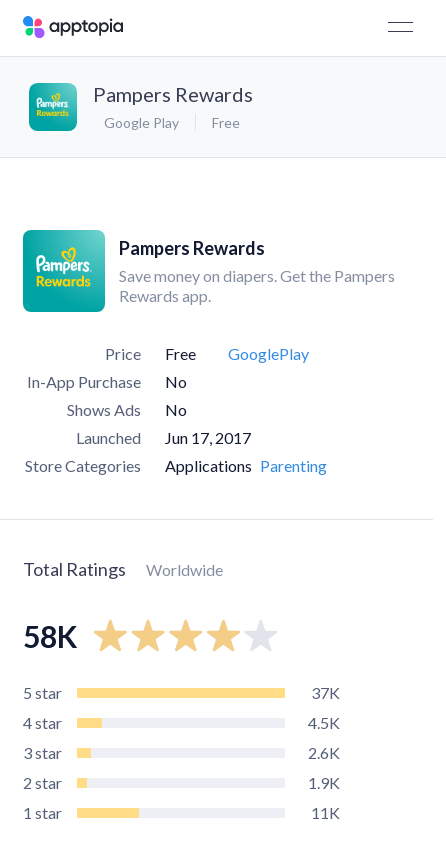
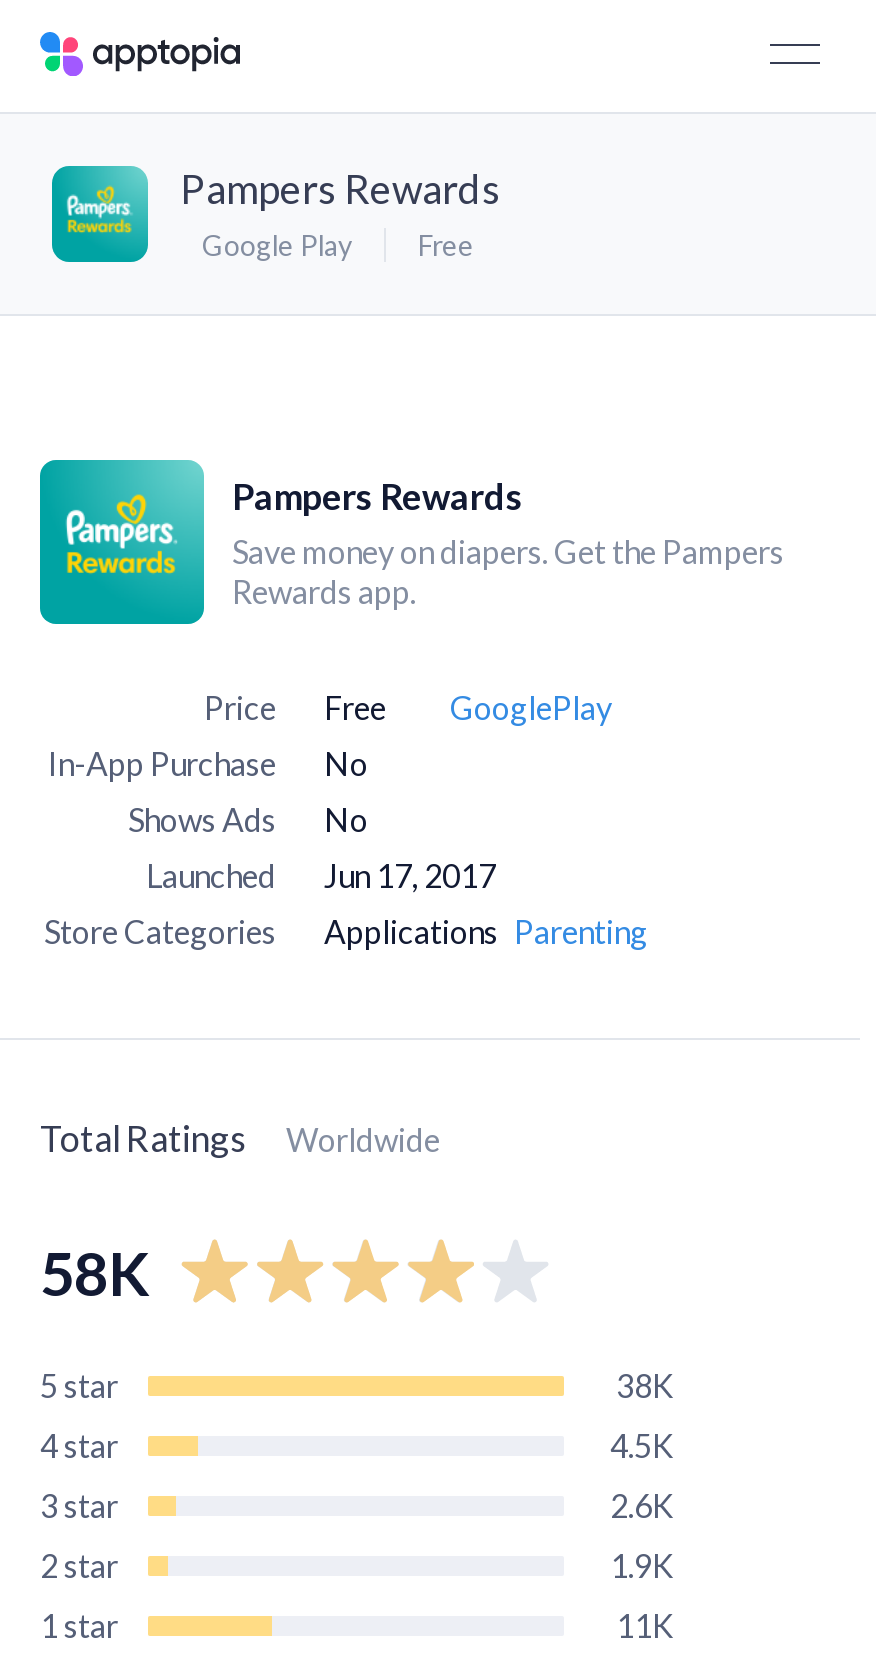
[311,683,340,702] 37K -> [616,1366,674,1404] 38K

